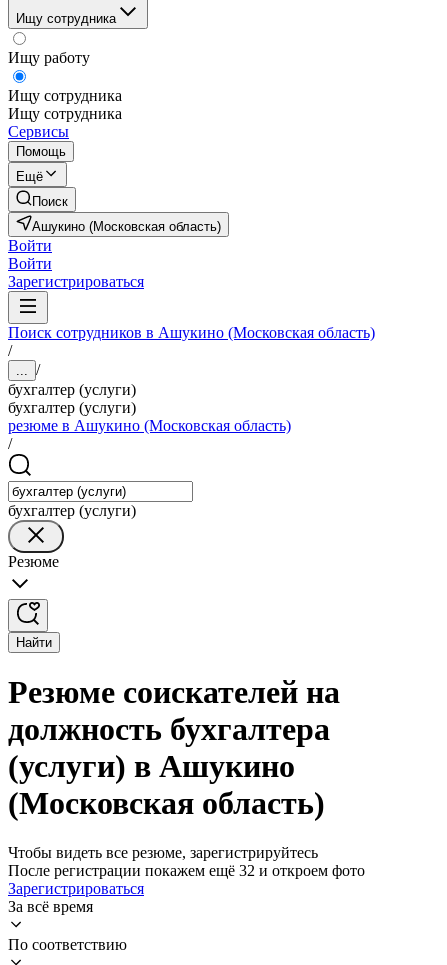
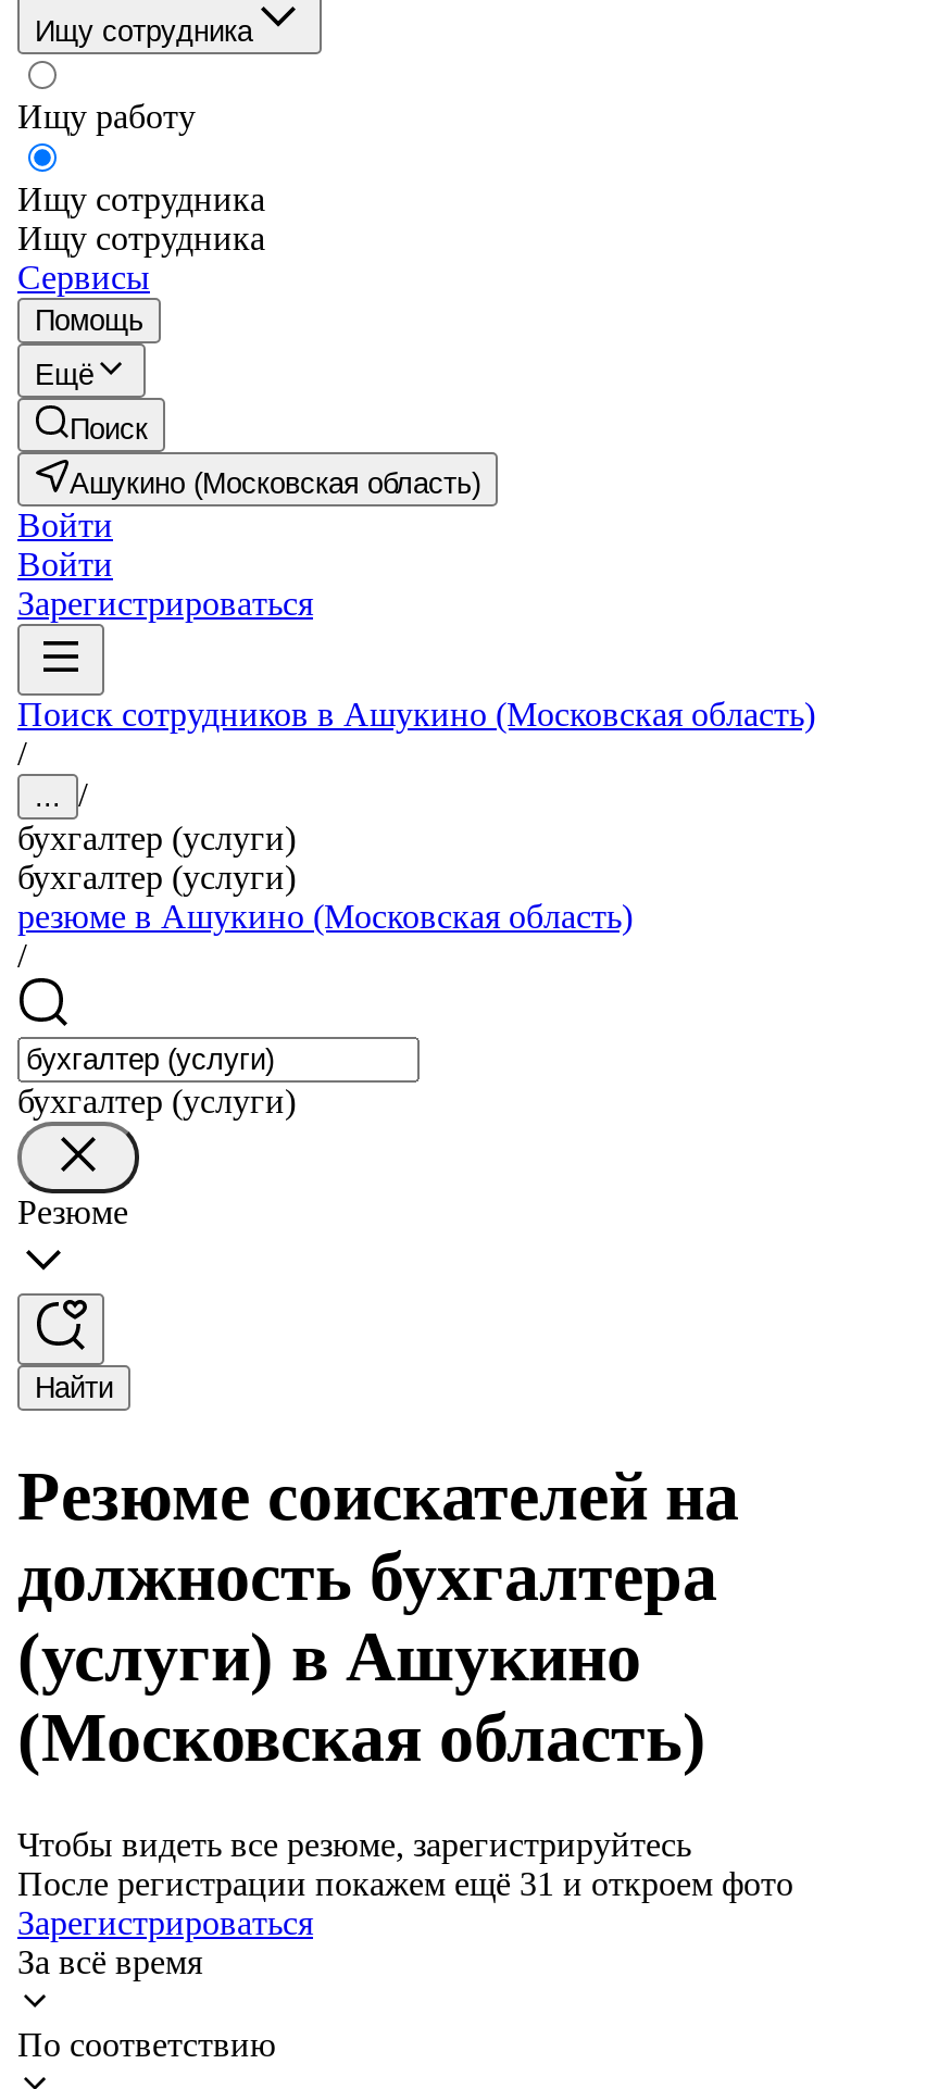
[8,862,365,879] После регистрации покажем ещё 32 и откроем фото -> [17,1865,793,1902] После регистрации покажем ещё 31 и откроем фото

